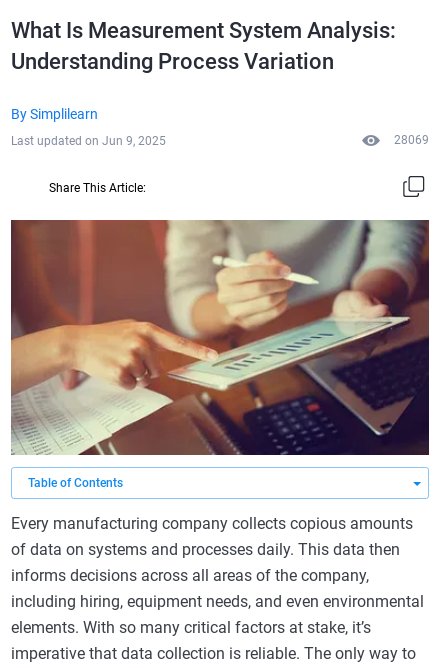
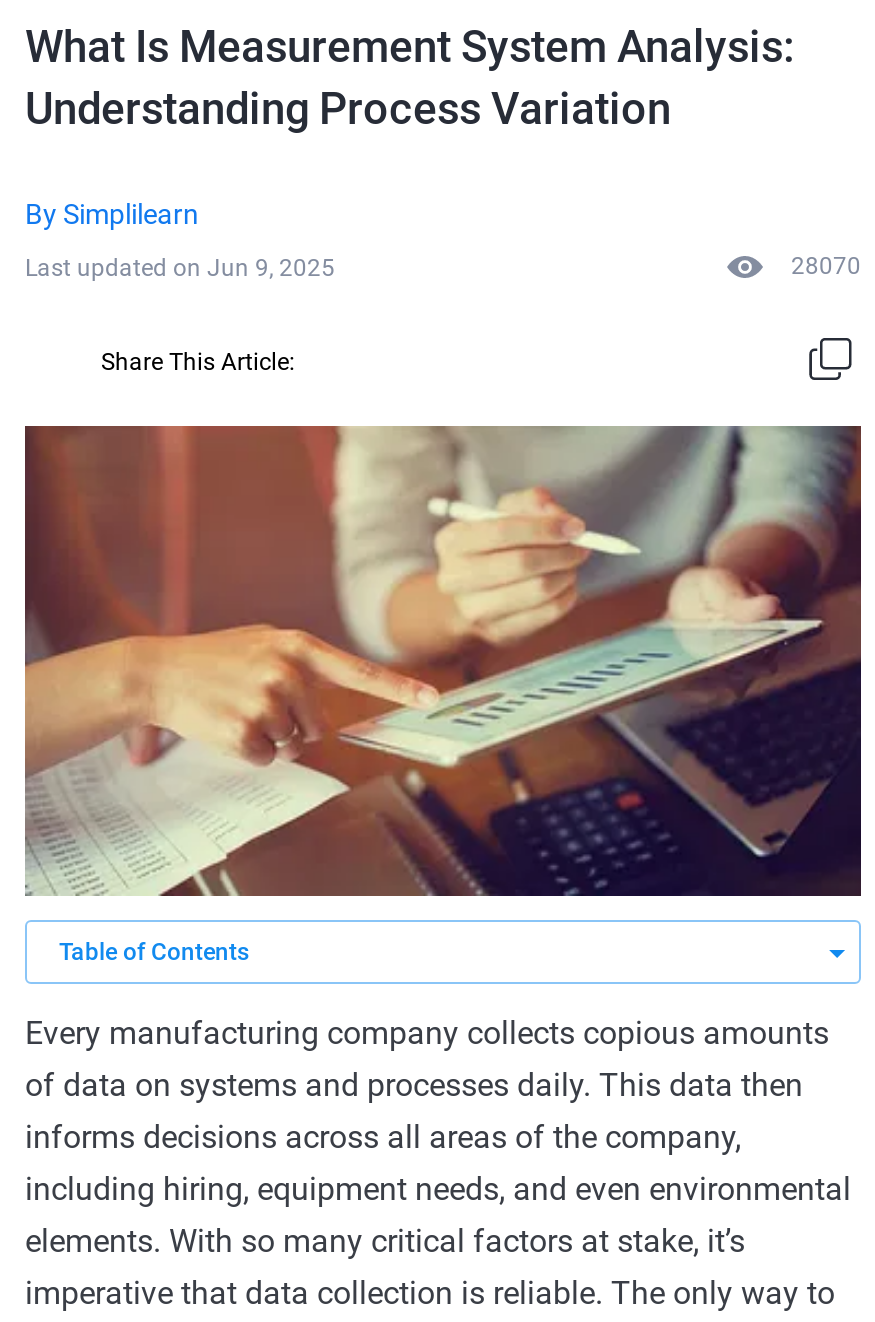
[394,133,429,147] 28069 -> [791,252,861,280] 28070

